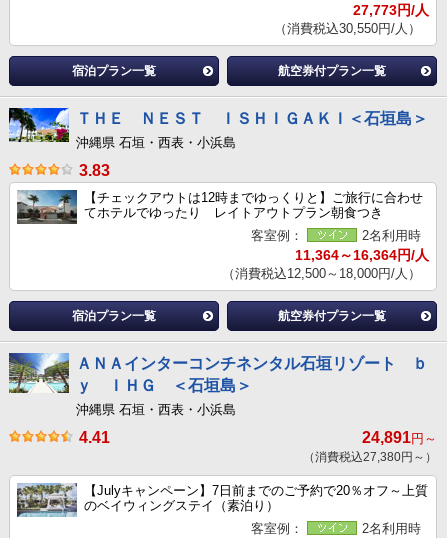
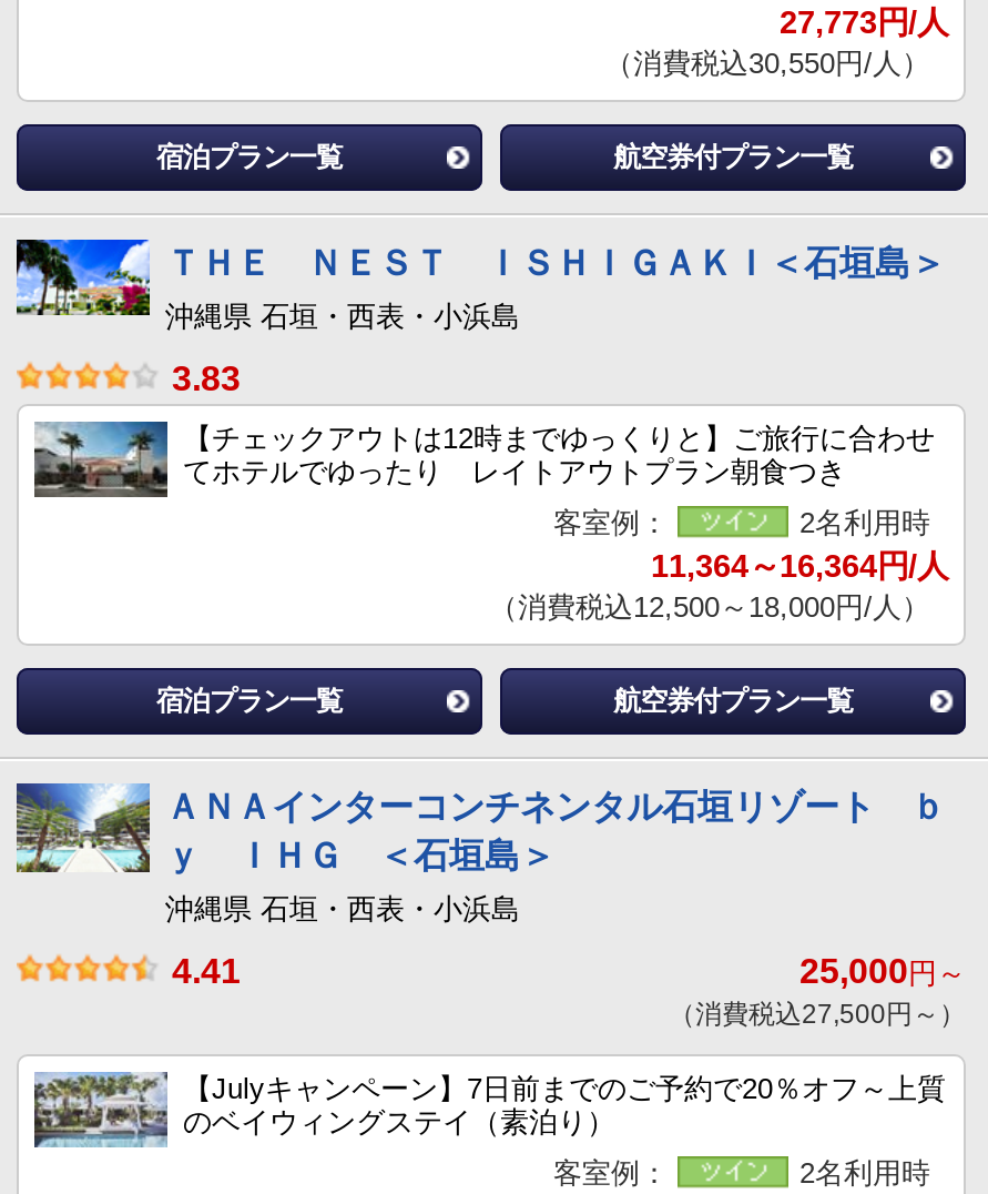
[362,429,437,446] 24,891円～ -> [799,953,966,990] 25,000円～
[303,450,437,464] （消費税込27,380円～） -> [669,999,966,1030] （消費税込27,500円～）

